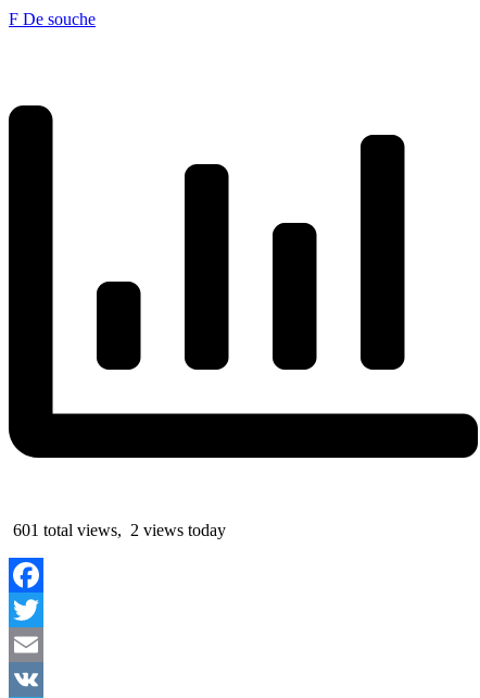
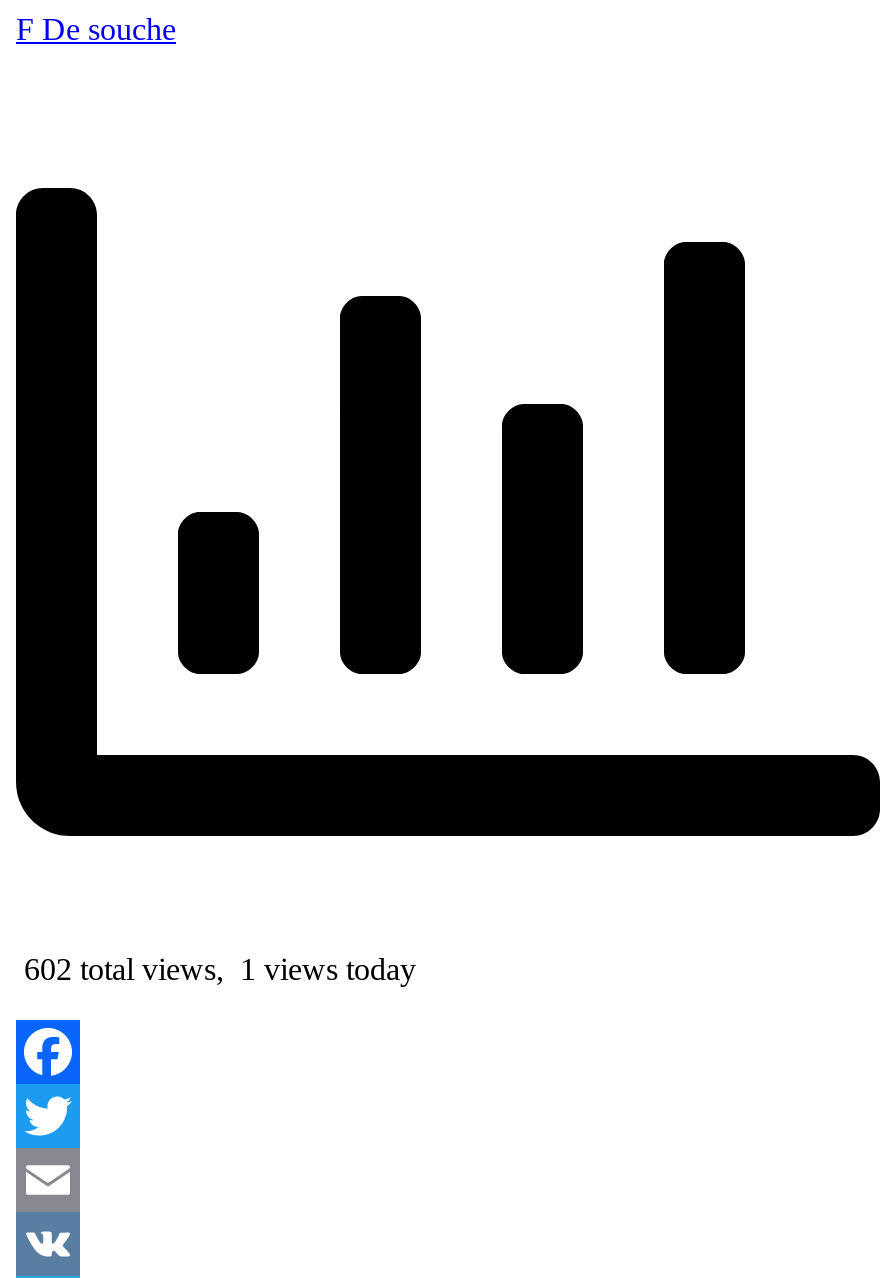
[9,521,226,539] 601 total views, 2 views today -> [16,952,416,986] 602 total views, 1 views today

